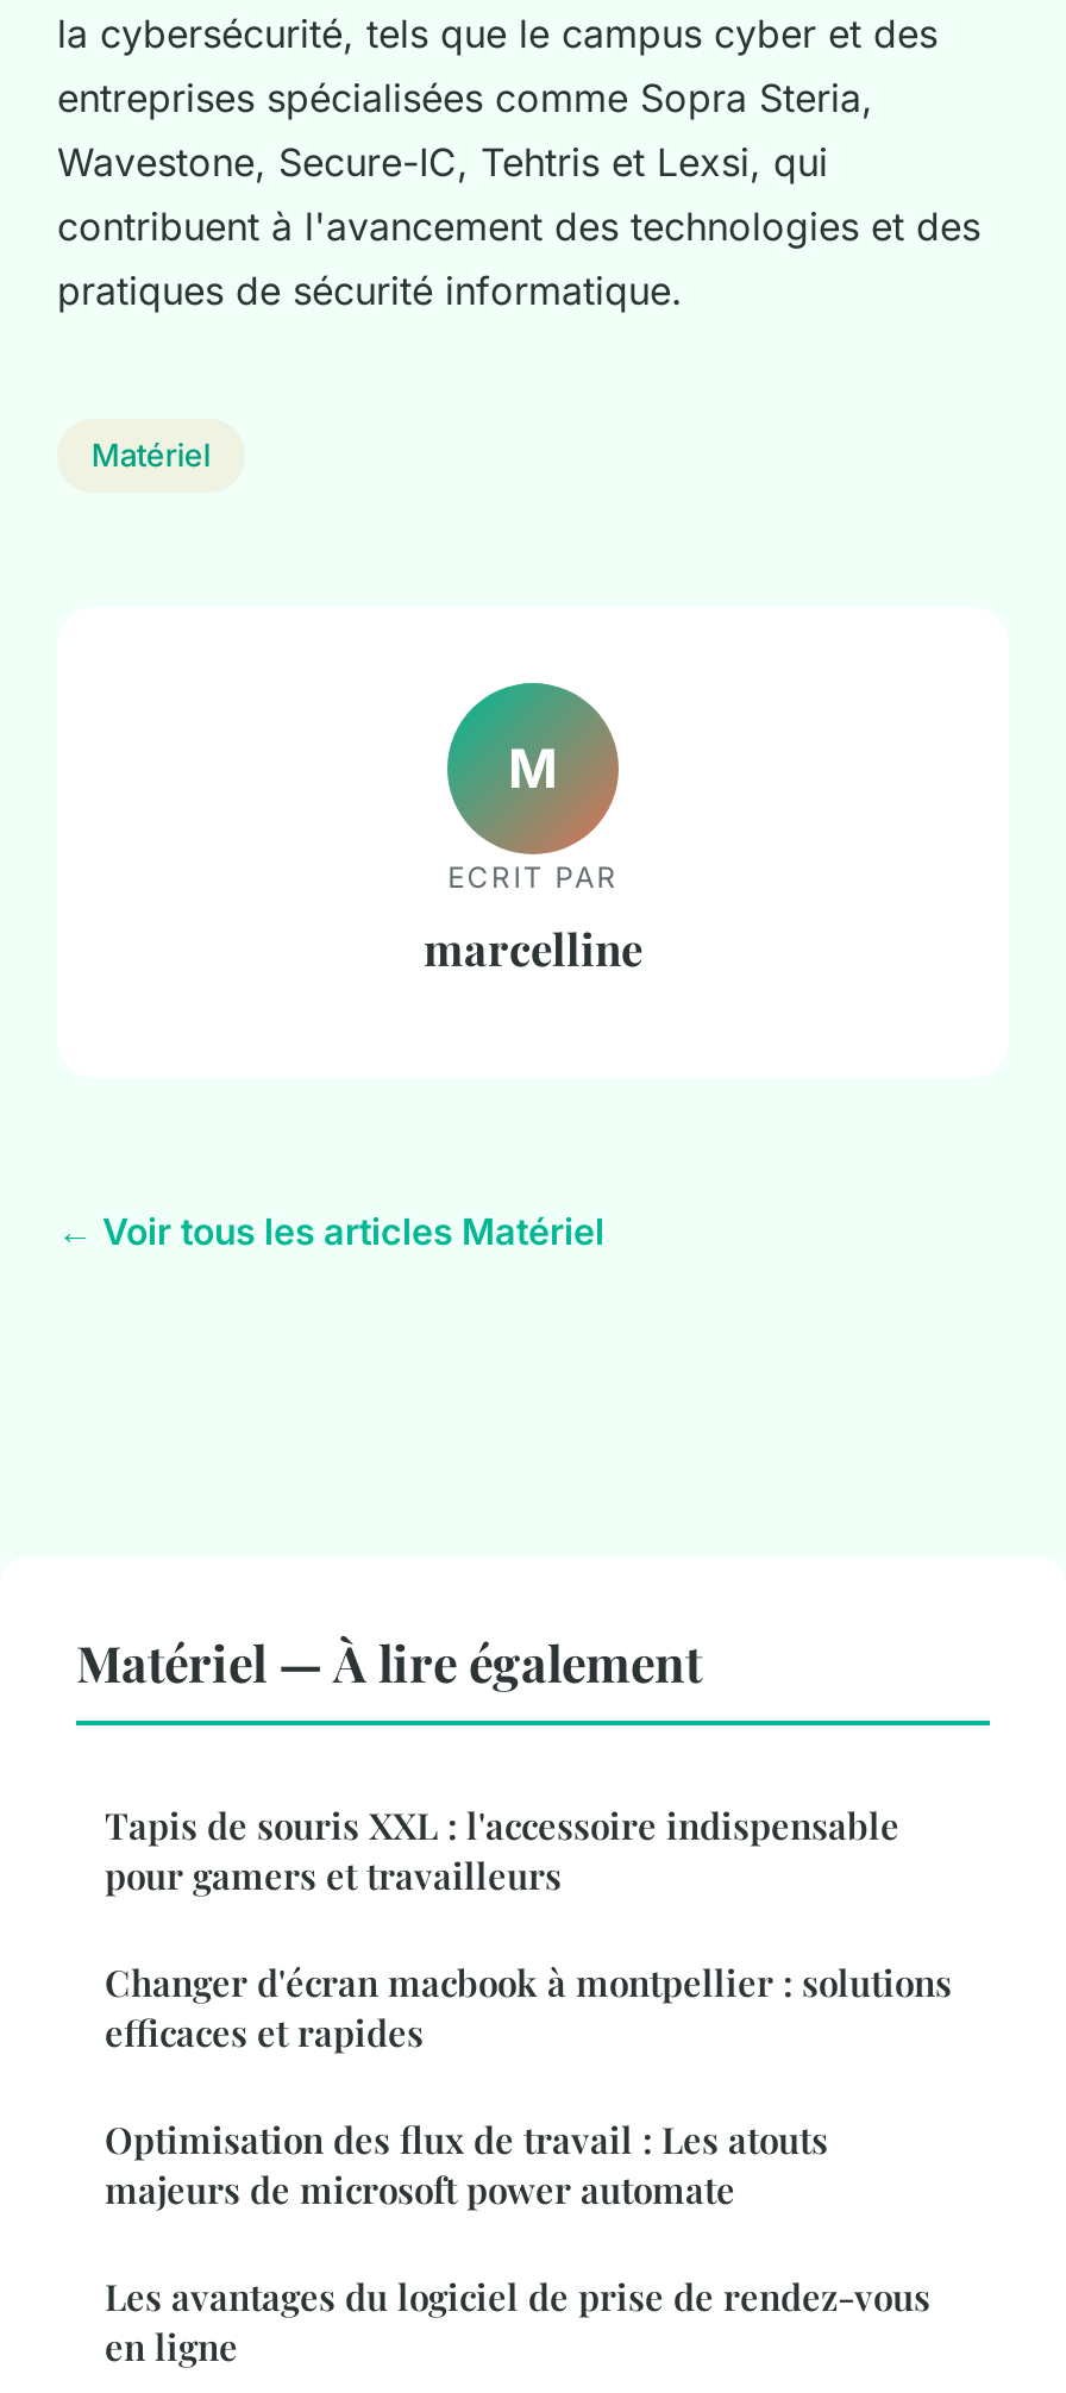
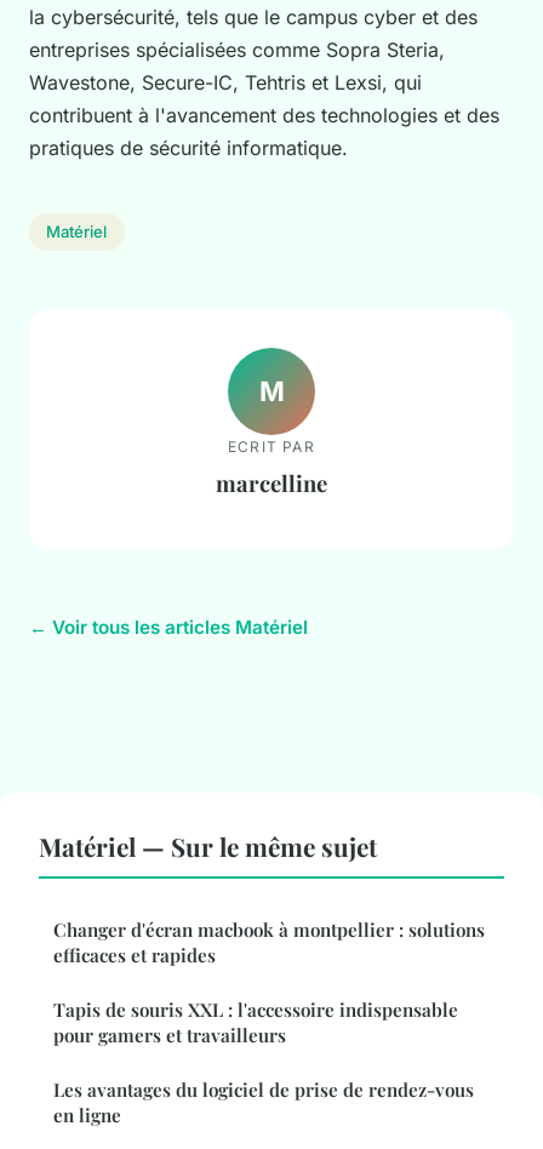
[76,1627,702,1693] Matériel — À lire également -> [39,828,377,862] Matériel — Sur le même sujet
moved [105,1800,899,1898] -> [53,997,458,1047]: Tapis de souris XXL : l'accessoire indispensable | pour gamers et travailleurs
[105,2115,828,2212] Optimisation des flux de travail : Les atouts | majeurs de microsoft power automate -> none

